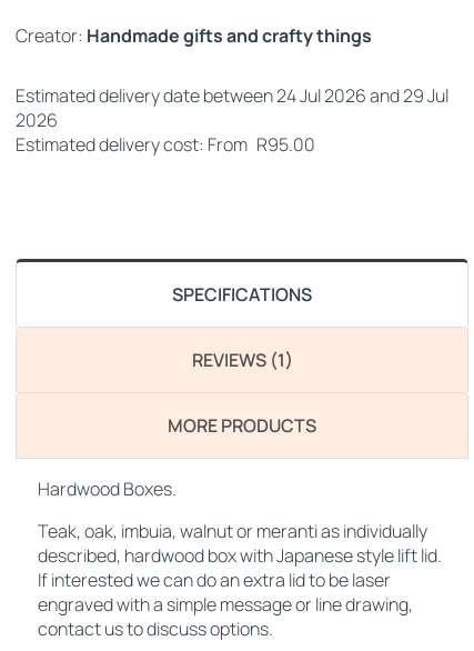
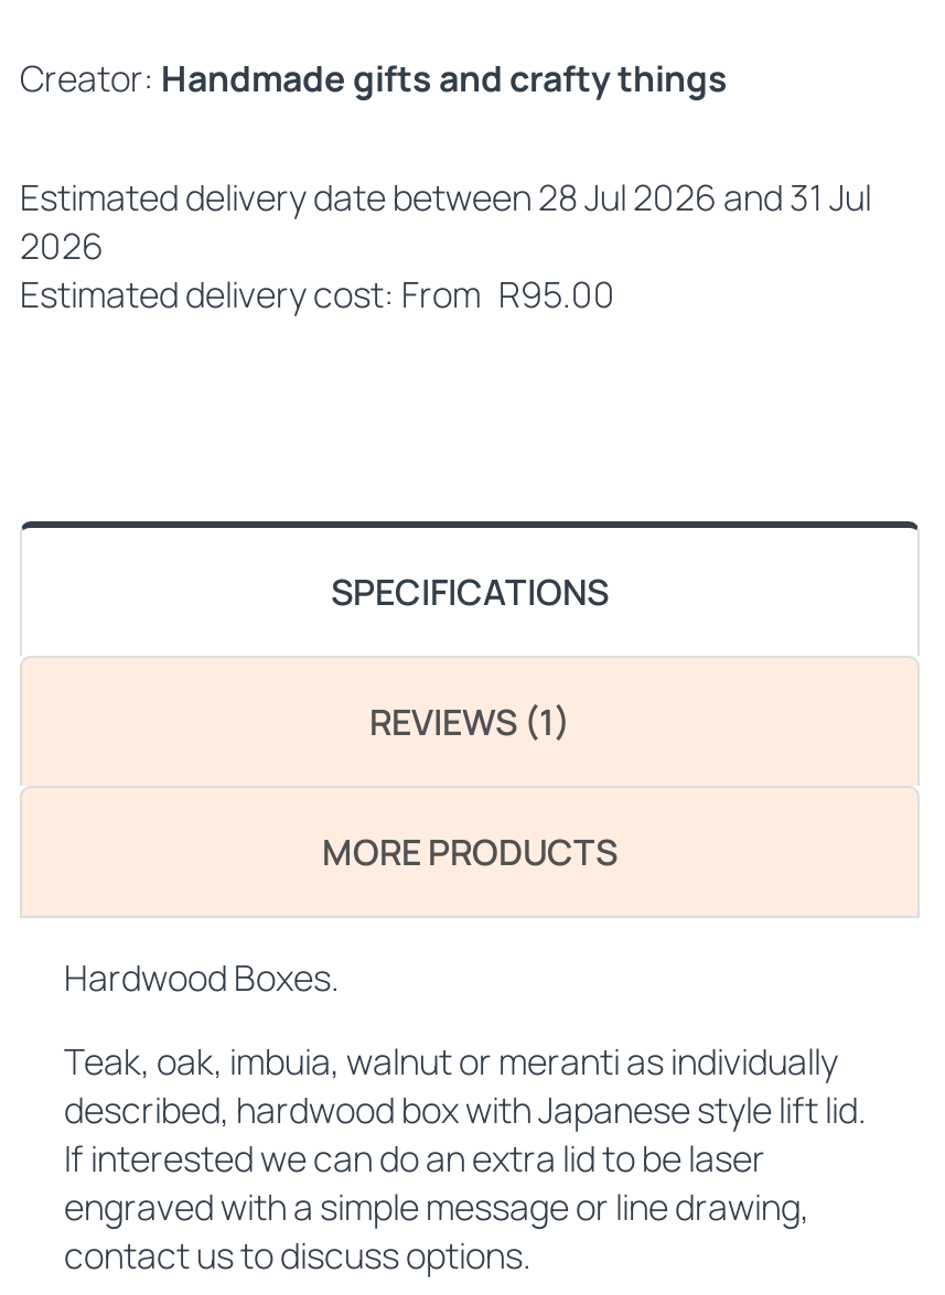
[16,84,448,108] Estimated delivery date between 24 Jul 2026 and 29 Jul -> [20,174,871,222] Estimated delivery date between 28 Jul 2026 and 31 Jul

